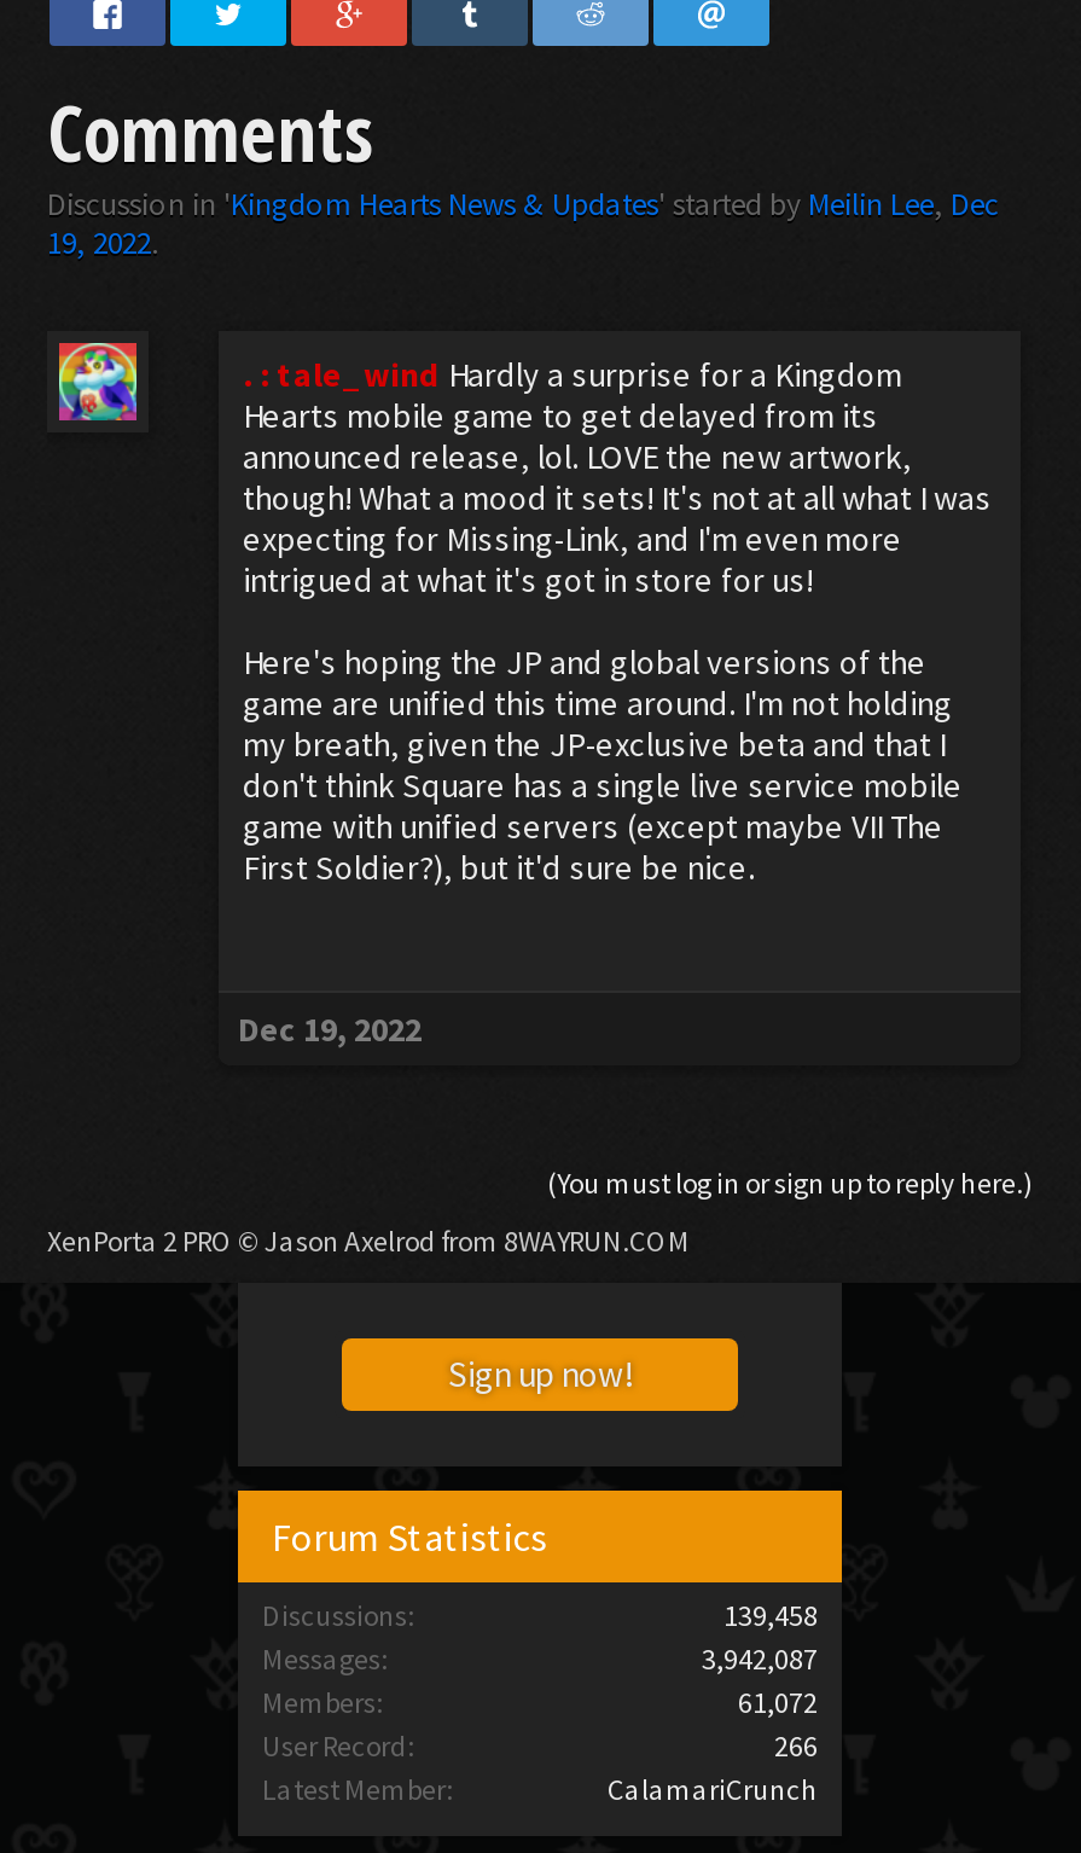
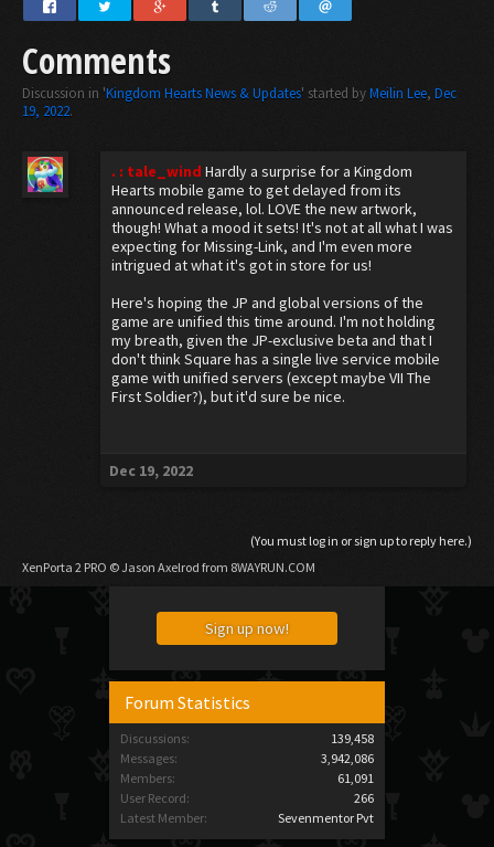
[702,1640,818,1677] 3,942,087 -> [321,750,374,766] 3,942,086
[738,1684,818,1720] 61,072 -> [337,770,374,786] 61,091
[608,1771,818,1807] CalamariCrunch -> [278,809,374,826] Sevenmentor Pvt

